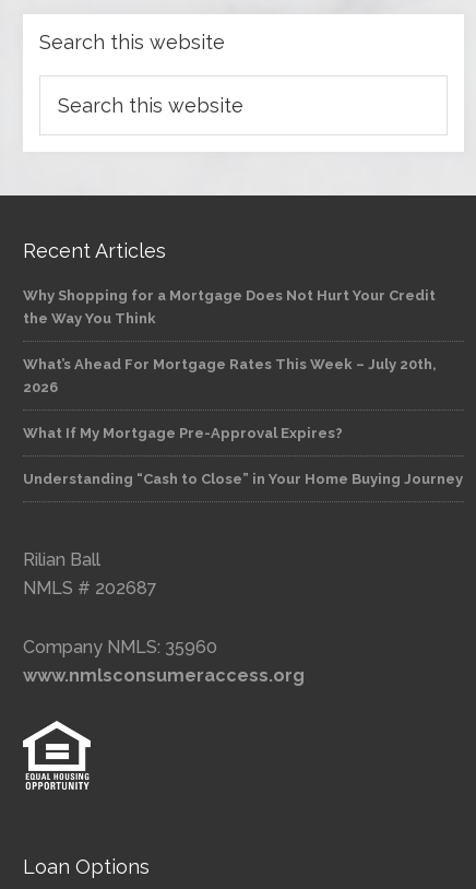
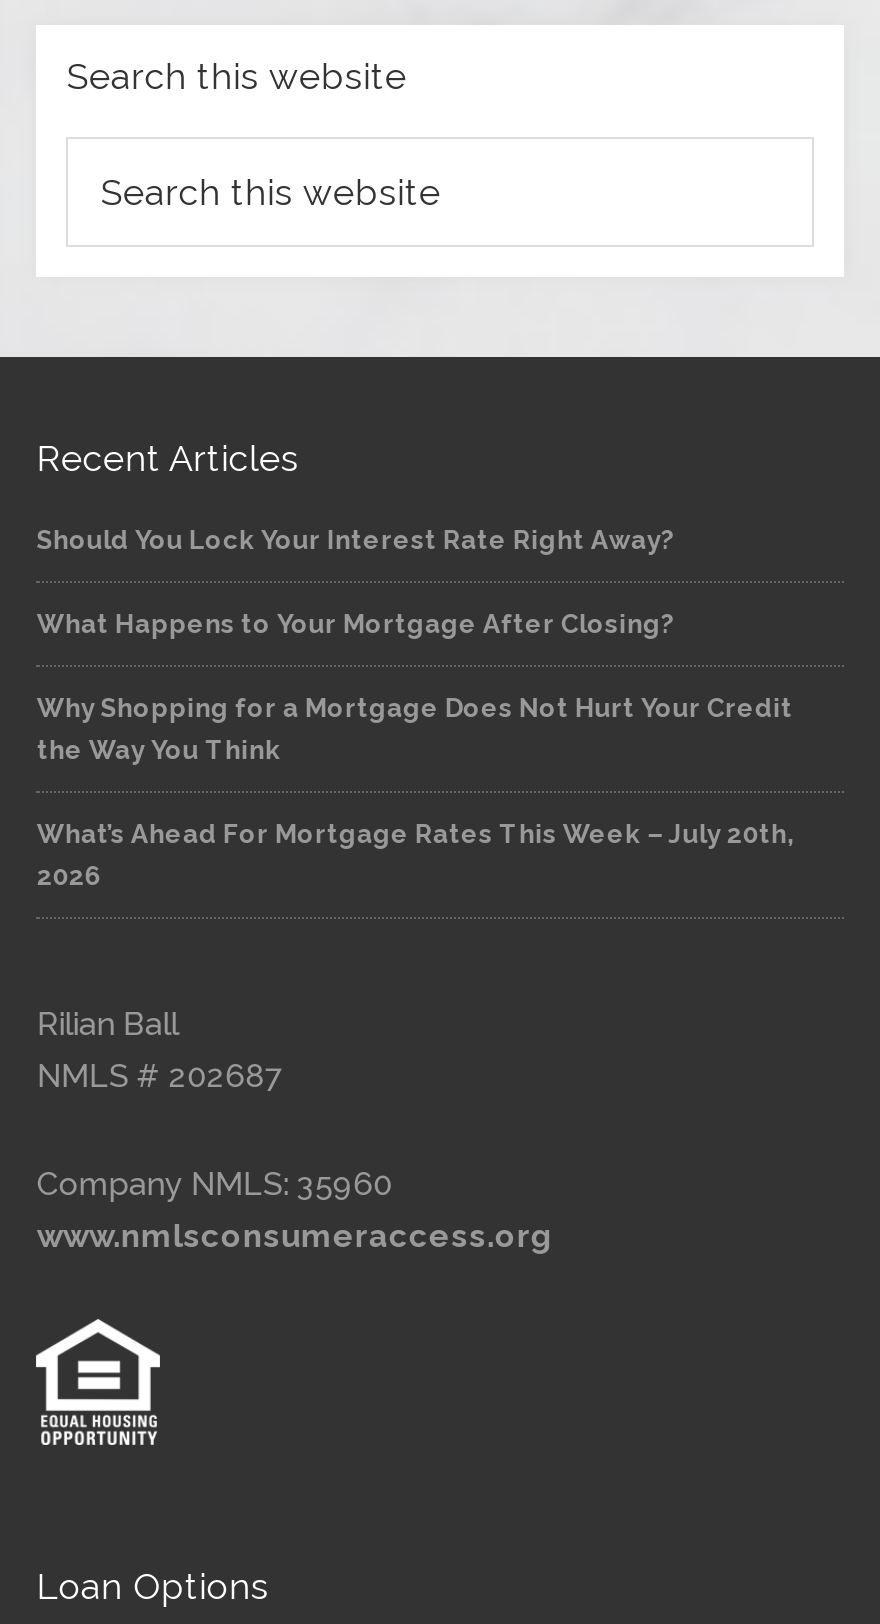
none -> [37,526,675,640] Should You Lock Your Interest Rate Right Away? | What Happens to Your Mortgage After Closing?
moved [23,288,437,396] -> [37,694,795,892]: Why Shopping for a Mortgage Does Not Hurt Your Credit | the Way You Think | What’s Ahead For Mortgage Rates This Week – July 20th, | 2026
[23,425,463,487] What If My Mortgage Pre-Approval Expires? | Understanding “Cash to Close” in Your Home Buying Journey -> none

